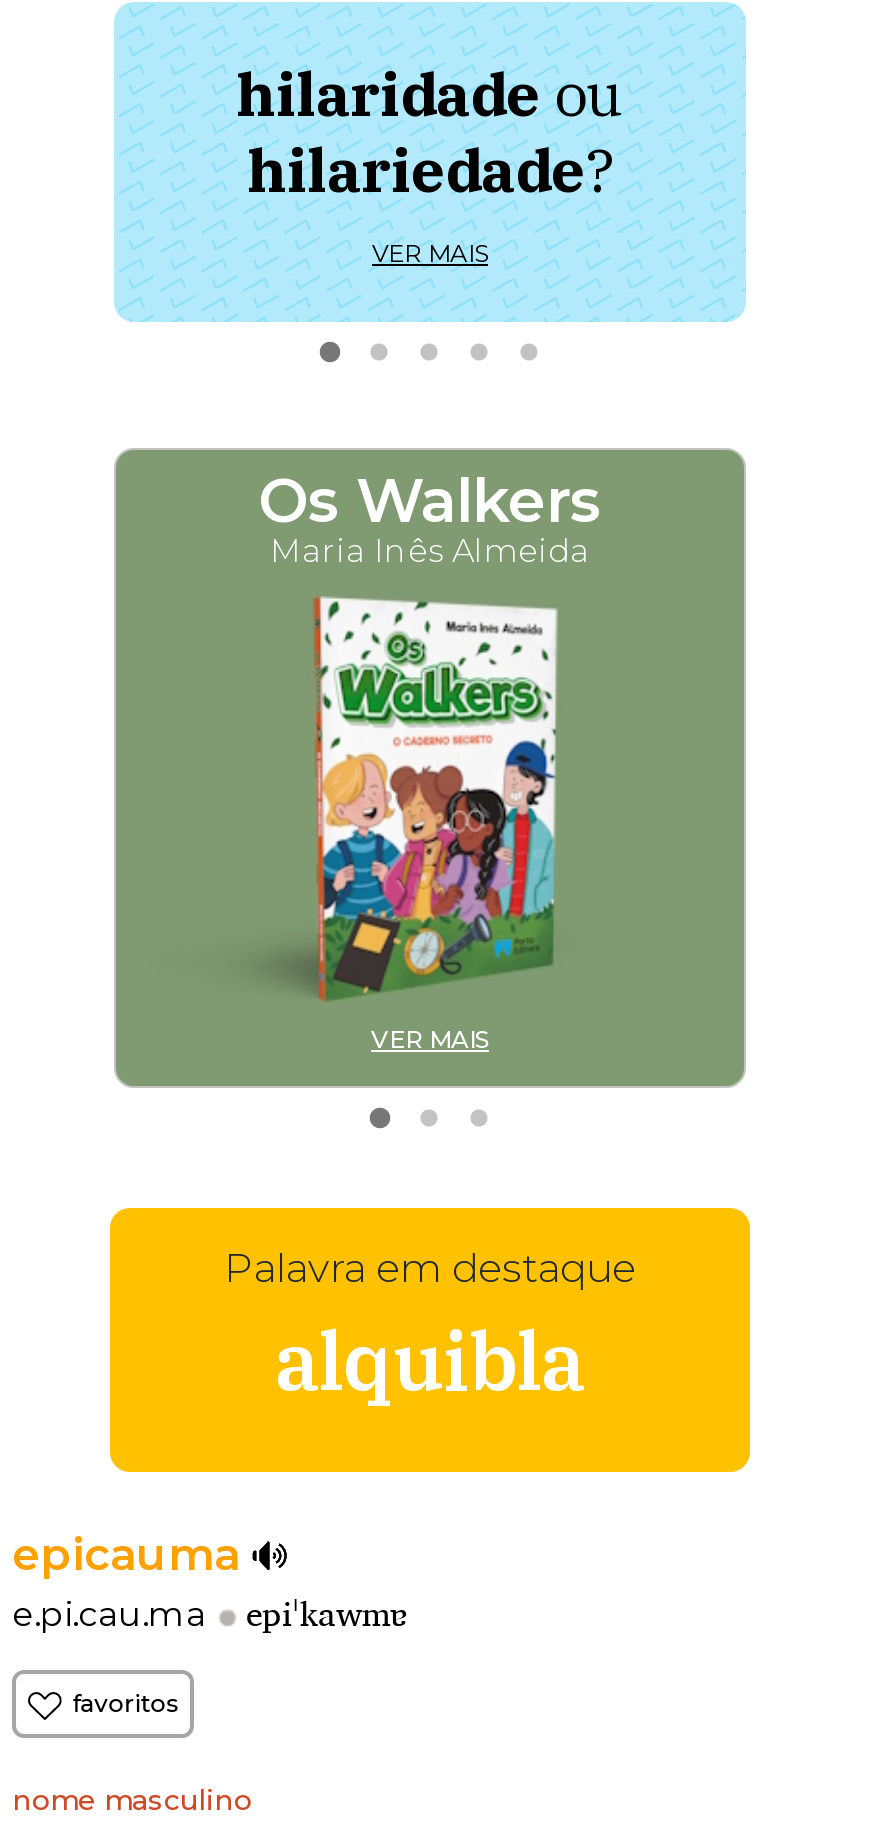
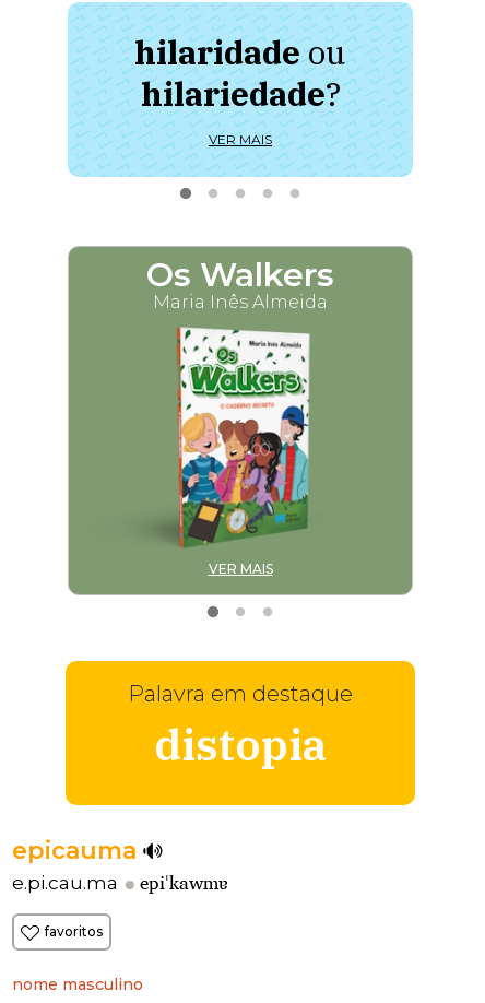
[275,1308,585,1412] alquibla -> [154,716,327,772] distopia

